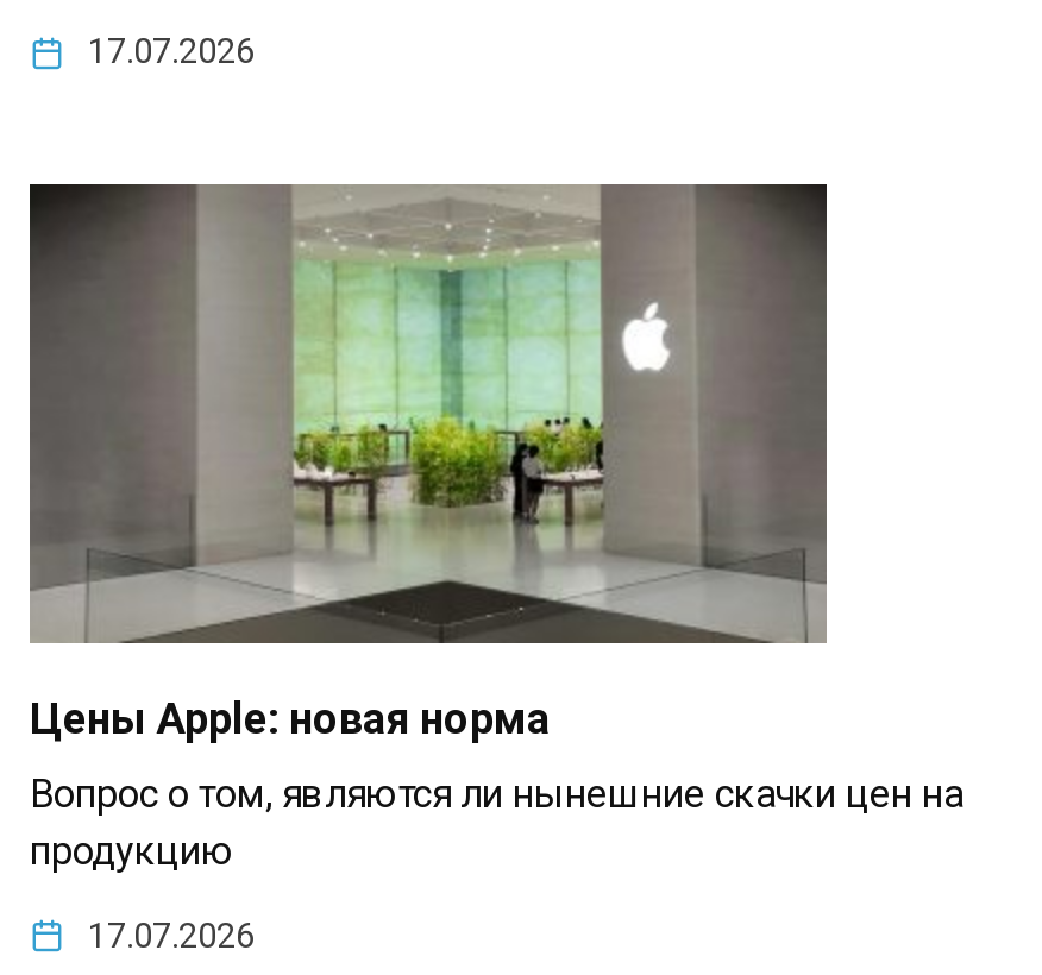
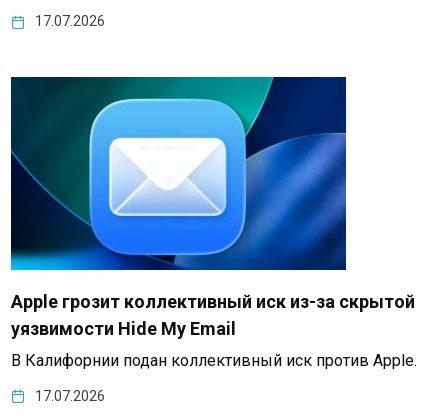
[27,182,829,743] [image] | Цены Apple: новая норма -> [10,76,415,339] [image] | Apple грозит коллективный иск из-за скрытой | уязвимости Hide My Email
[30,771,962,874] Вопрос о том, являются ли нынешние скачки цен на | продукцию -> [11,351,417,370] В Калифорнии подан коллективный иск против Apple.

